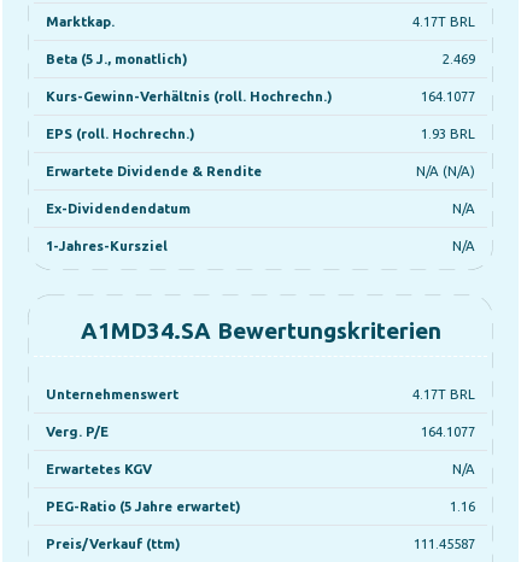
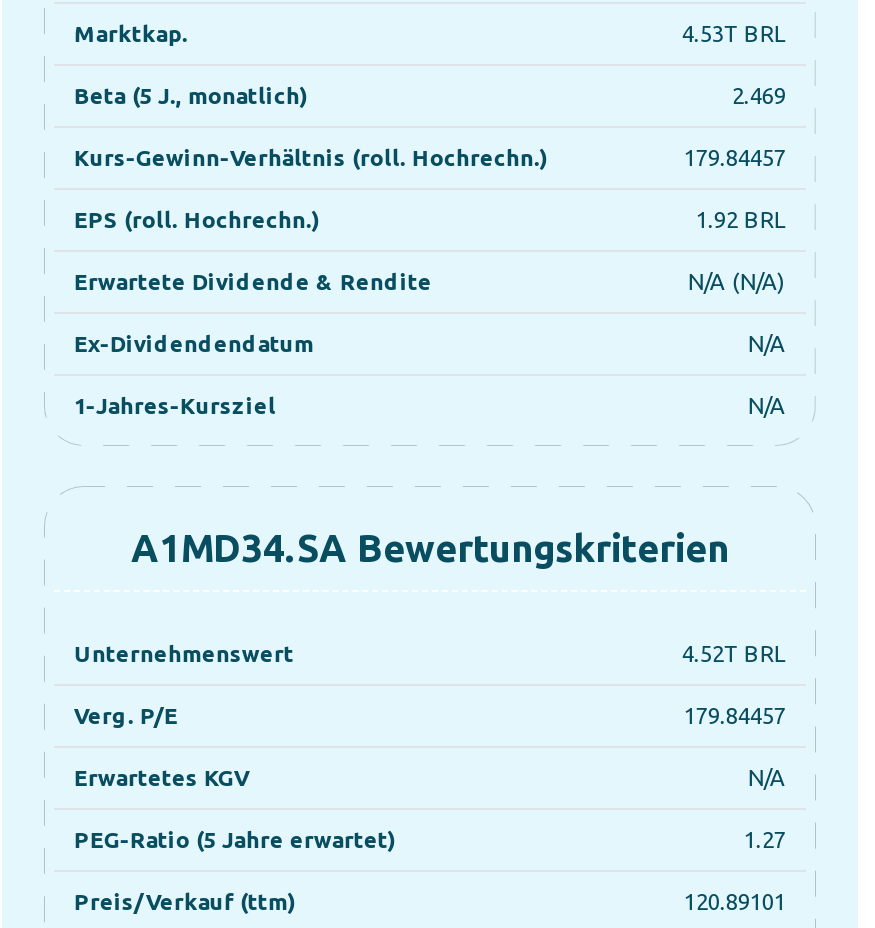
[412,13,475,29] 4.17T BRL -> [682,21,786,47] 4.53T BRL
[421,88,475,103] 164.1077 -> [684,145,786,171] 179.84457
[421,125,475,141] 1.93 BRL -> [696,207,786,233] 1.92 BRL
[412,386,475,402] 4.17T BRL -> [682,639,786,665] 4.52T BRL
[421,423,475,439] 164.1077 -> [684,701,786,727] 179.84457
[450,498,475,514] 1.16 -> [744,825,786,851] 1.27
[414,536,475,551] 111.45587 -> [684,887,786,913] 120.89101

